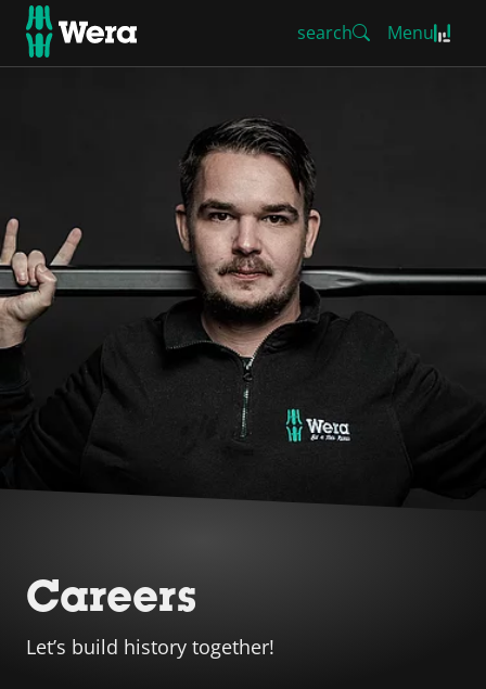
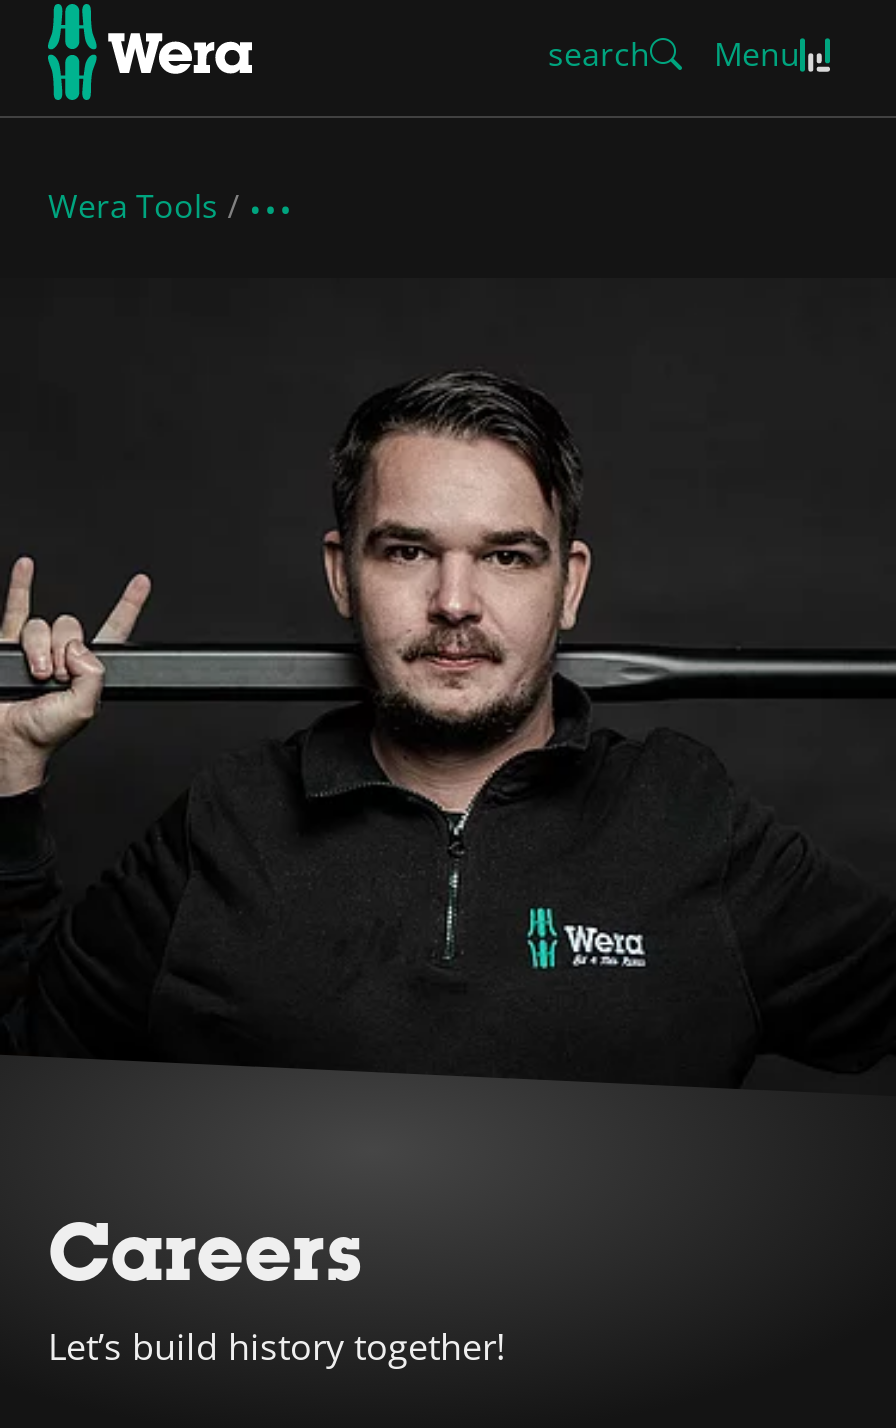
none -> [48,184,218,228] Wera Tools

